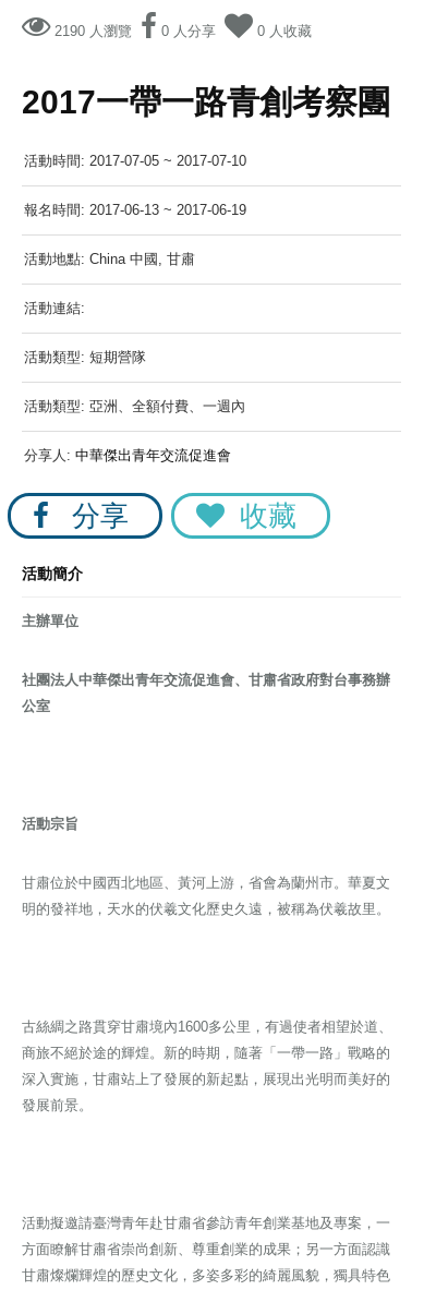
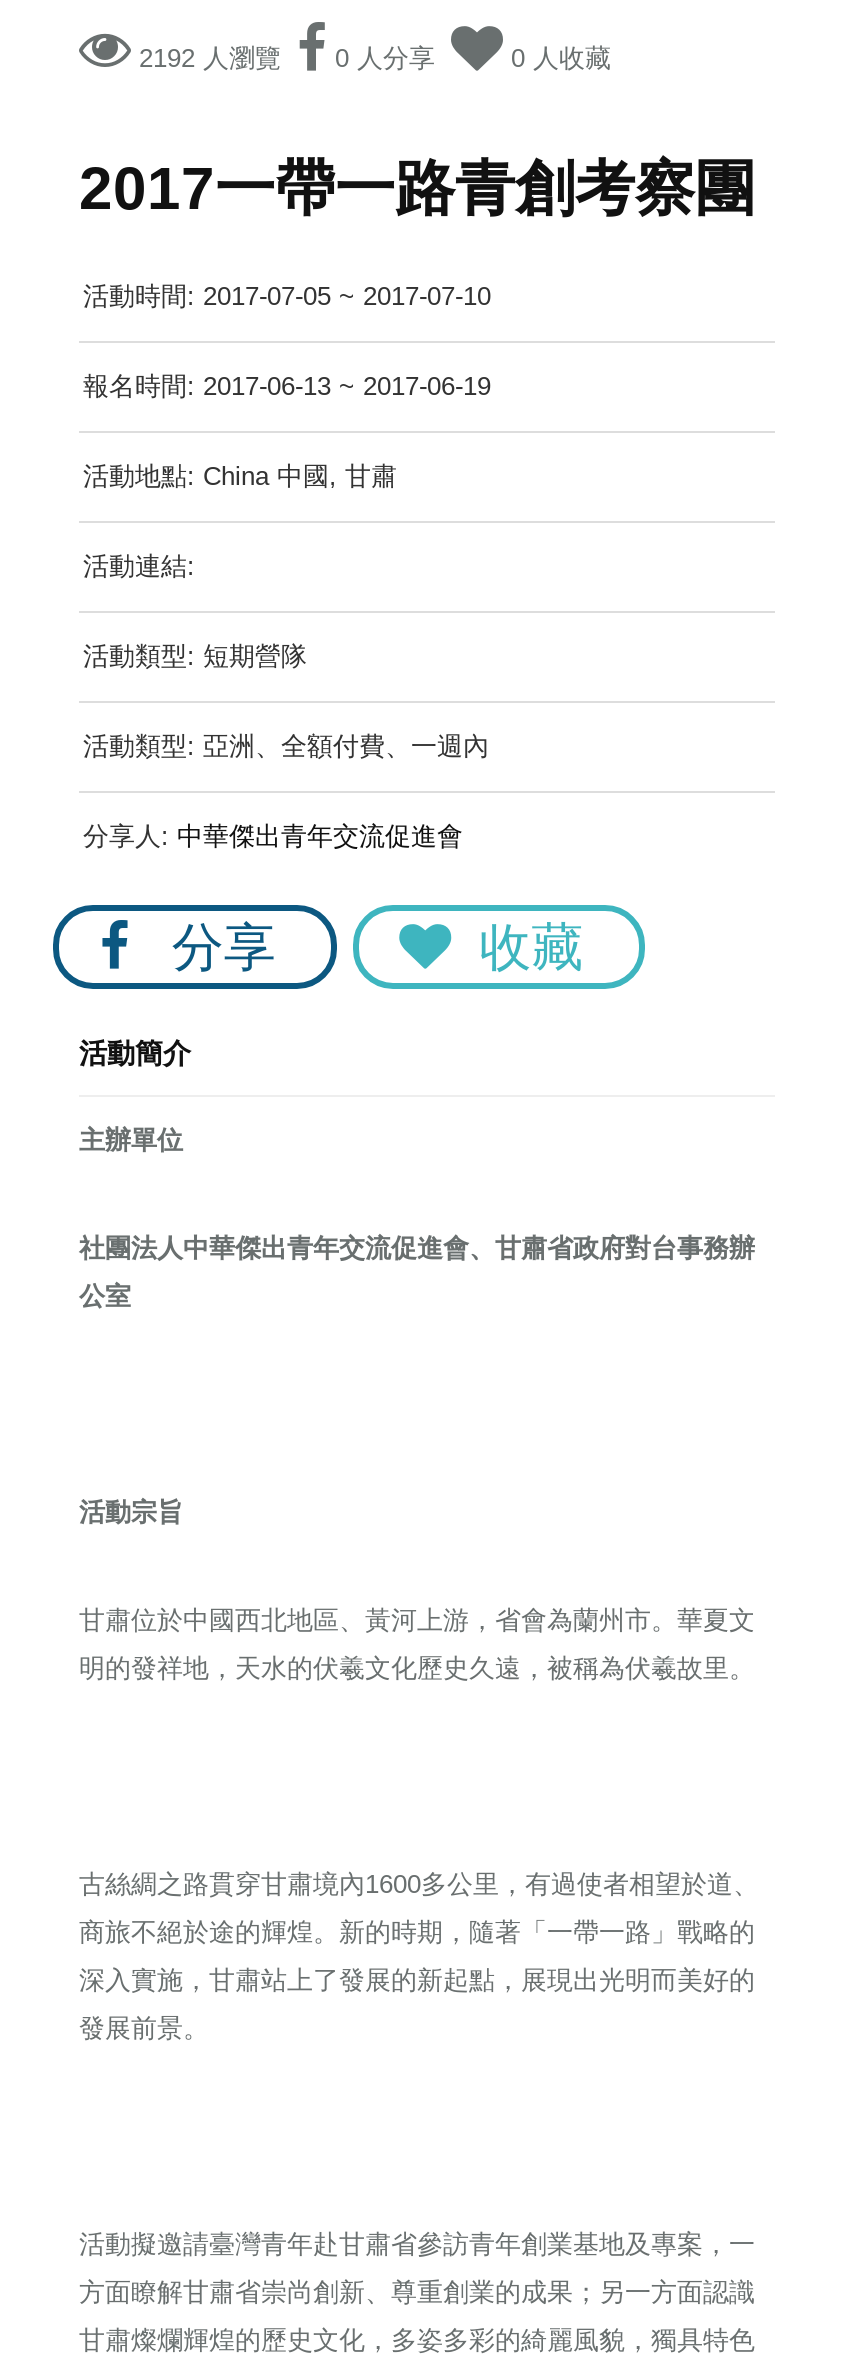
[50,23,316,39] 2190 人瀏覽 0 人分享 0 人收藏 -> [131,43,619,73] 2192 人瀏覽 0 人分享 0 人收藏

